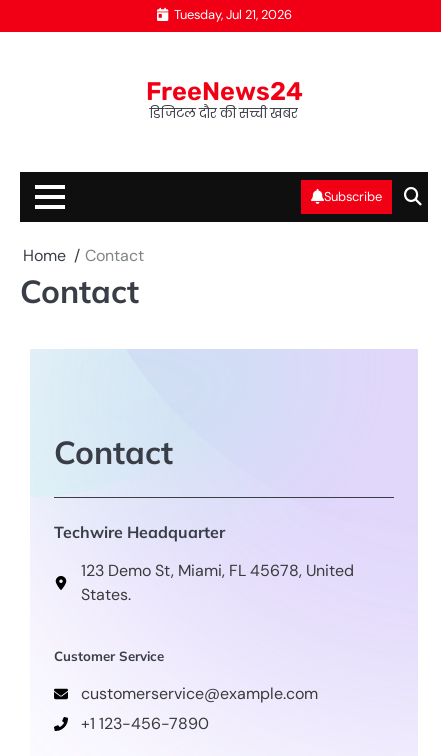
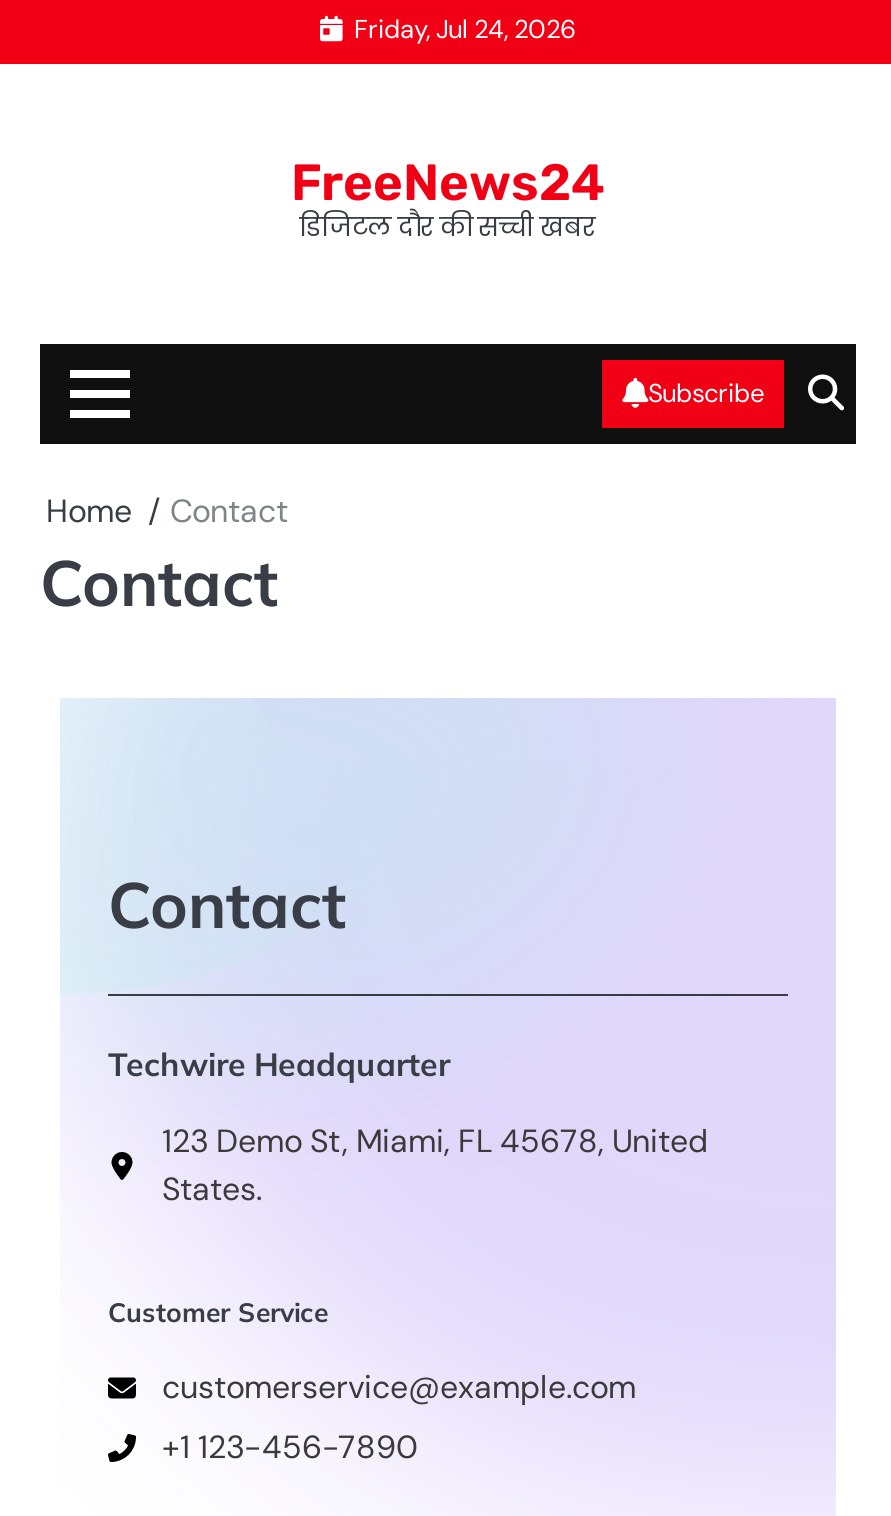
[173,5,291,22] Tuesday, Jul 21, 2026 -> [354,11,576,45] Friday, Jul 24, 2026

